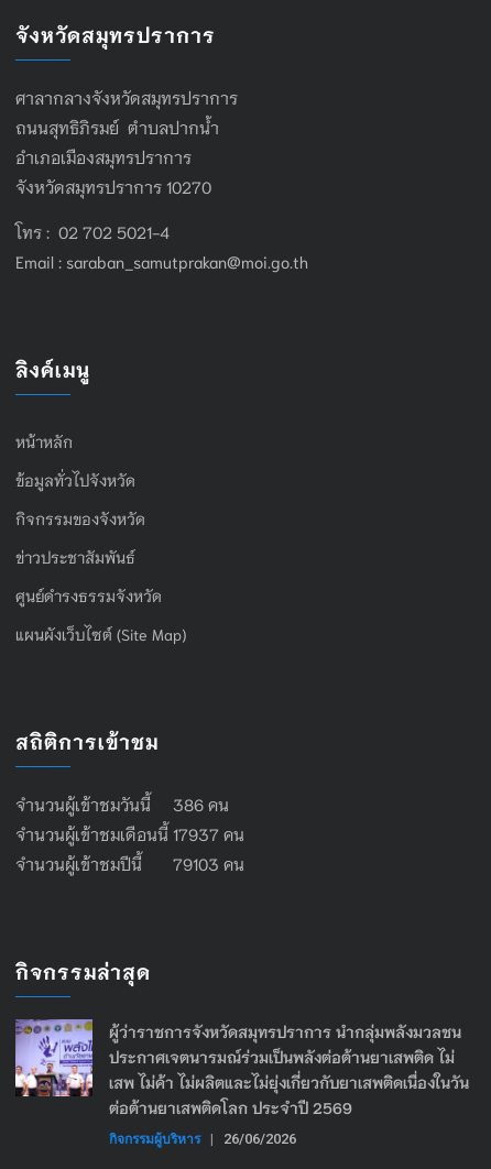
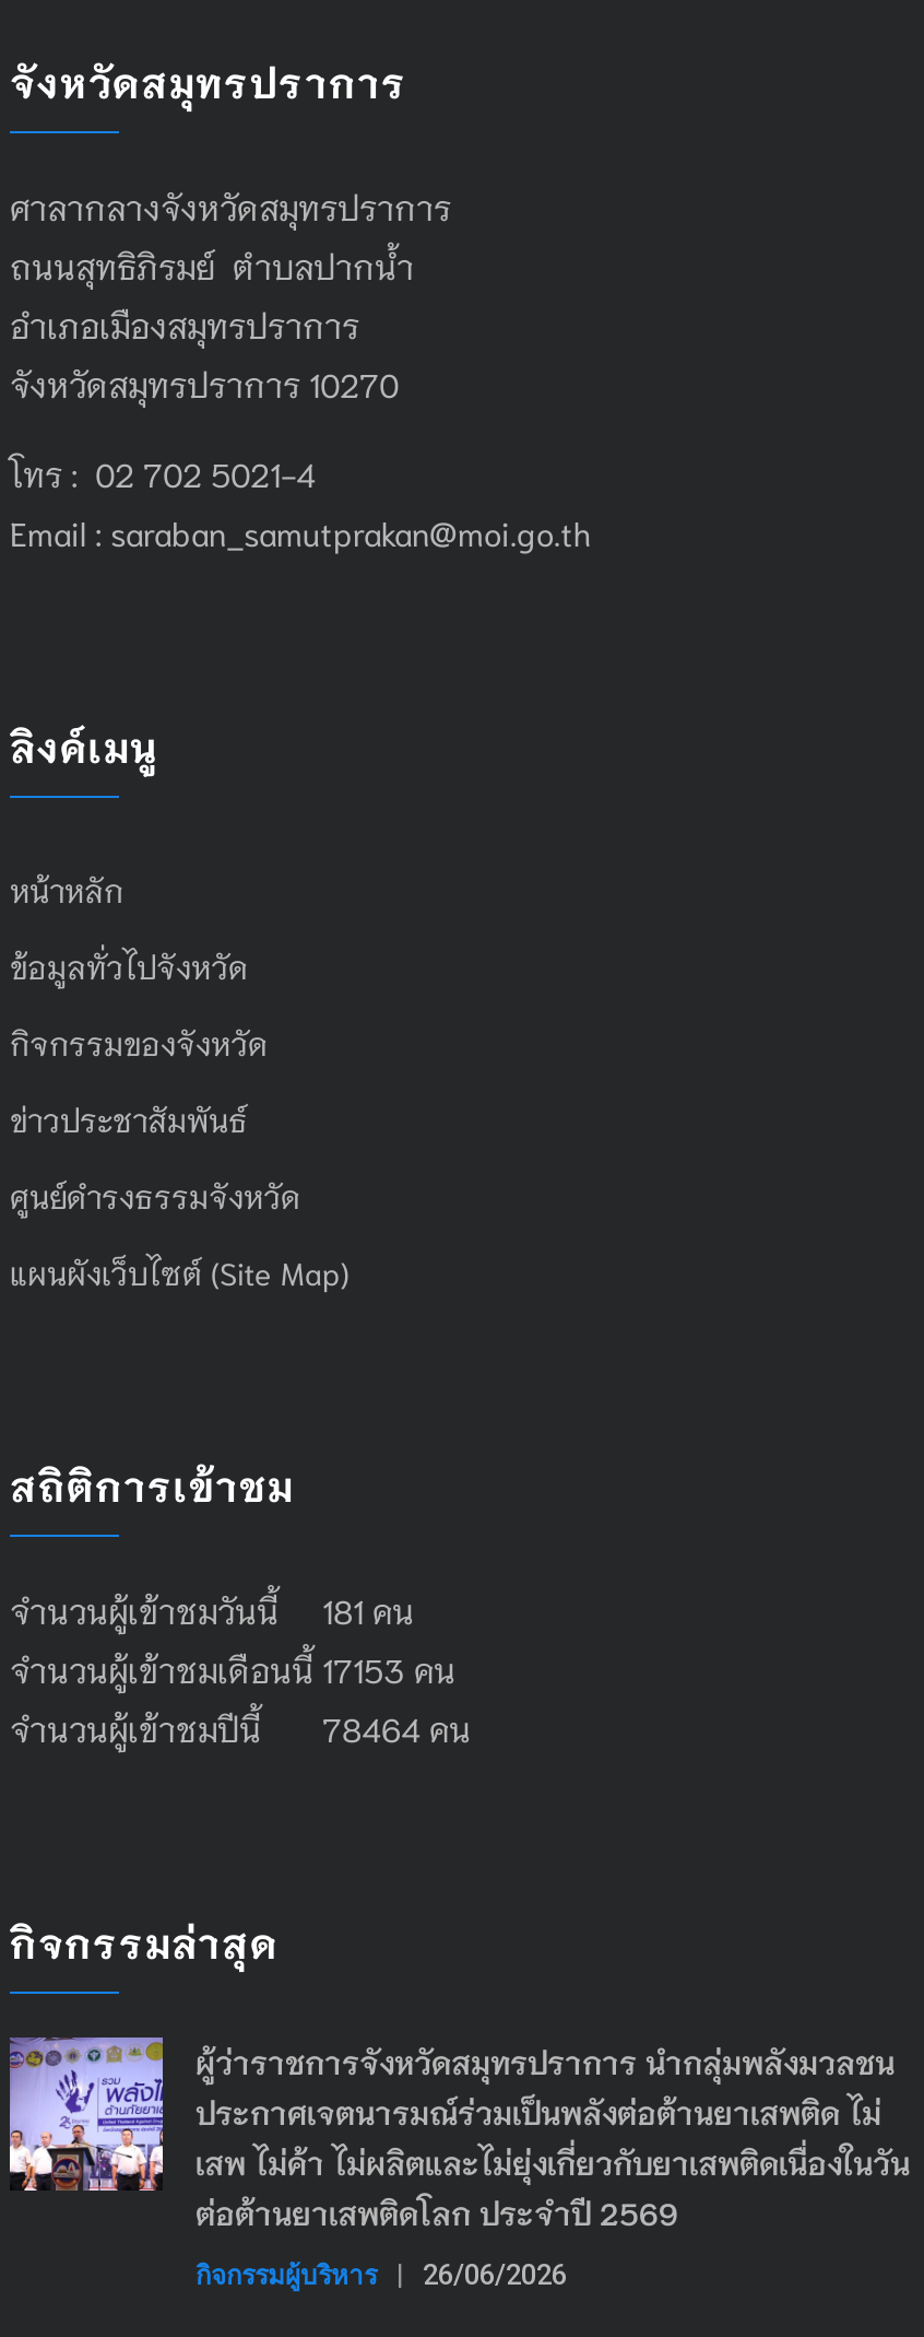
[15,792,229,814] จำนวนผู้เข้าชมวันนี้ 386 คน -> [10,1586,414,1630] จำนวนผู้เข้าชมวันนี้ 181 คน
[15,822,244,844] จำนวนผู้เข้าชมเดือนนี้ 17937 คน -> [10,1646,455,1689] จำนวนผู้เข้าชมเดือนนี้ 17153 คน
[15,852,244,874] จำนวนผู้เข้าชมปีนี้ 79103 คน -> [10,1705,471,1748] จำนวนผู้เข้าชมปีนี้ 78464 คน

